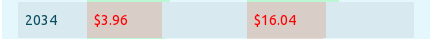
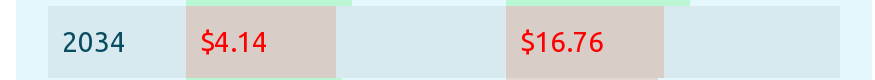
[94,12,128,28] $3.96 -> [200,26,268,58] $4.14
[254,12,296,28] $16.04 -> [520,26,604,58] $16.76

